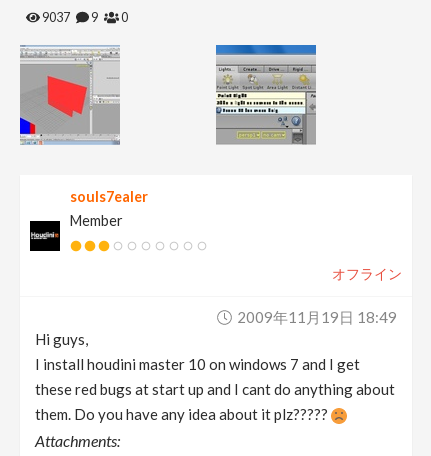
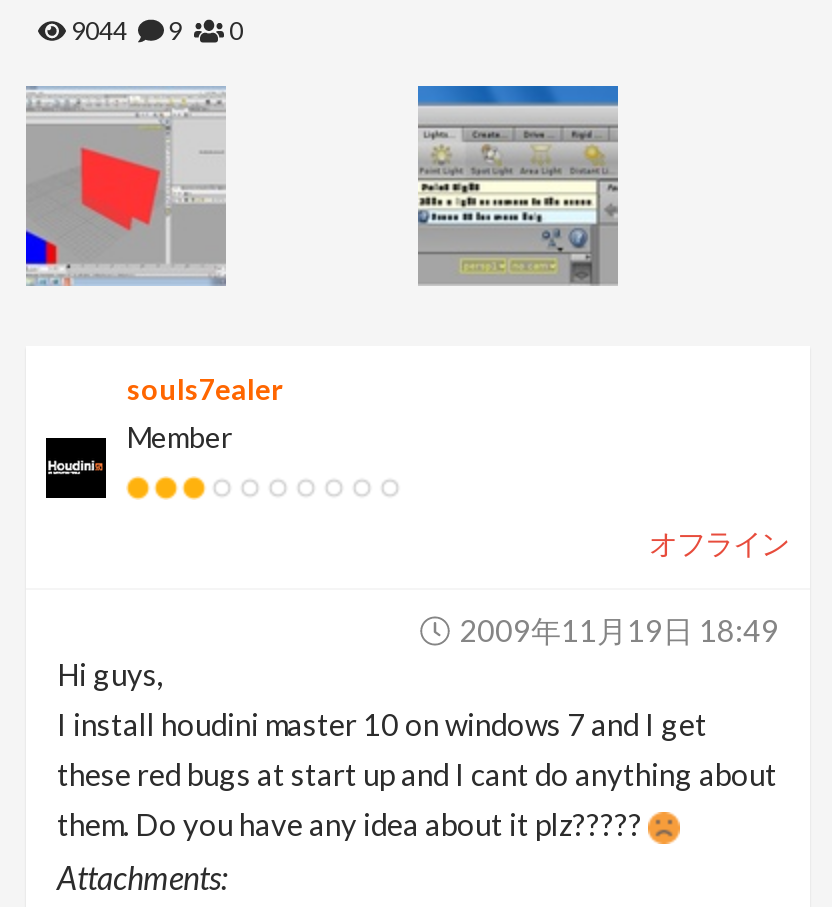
[40,10,76,25] 9037 -> [67,16,139,46] 9044

